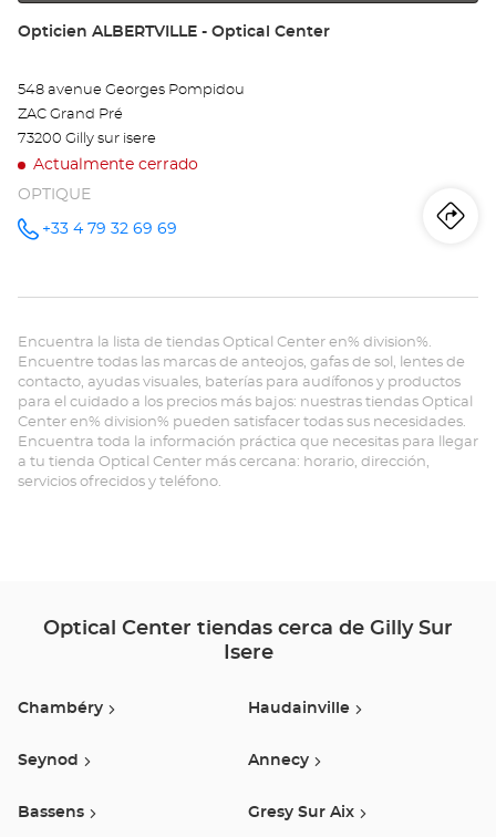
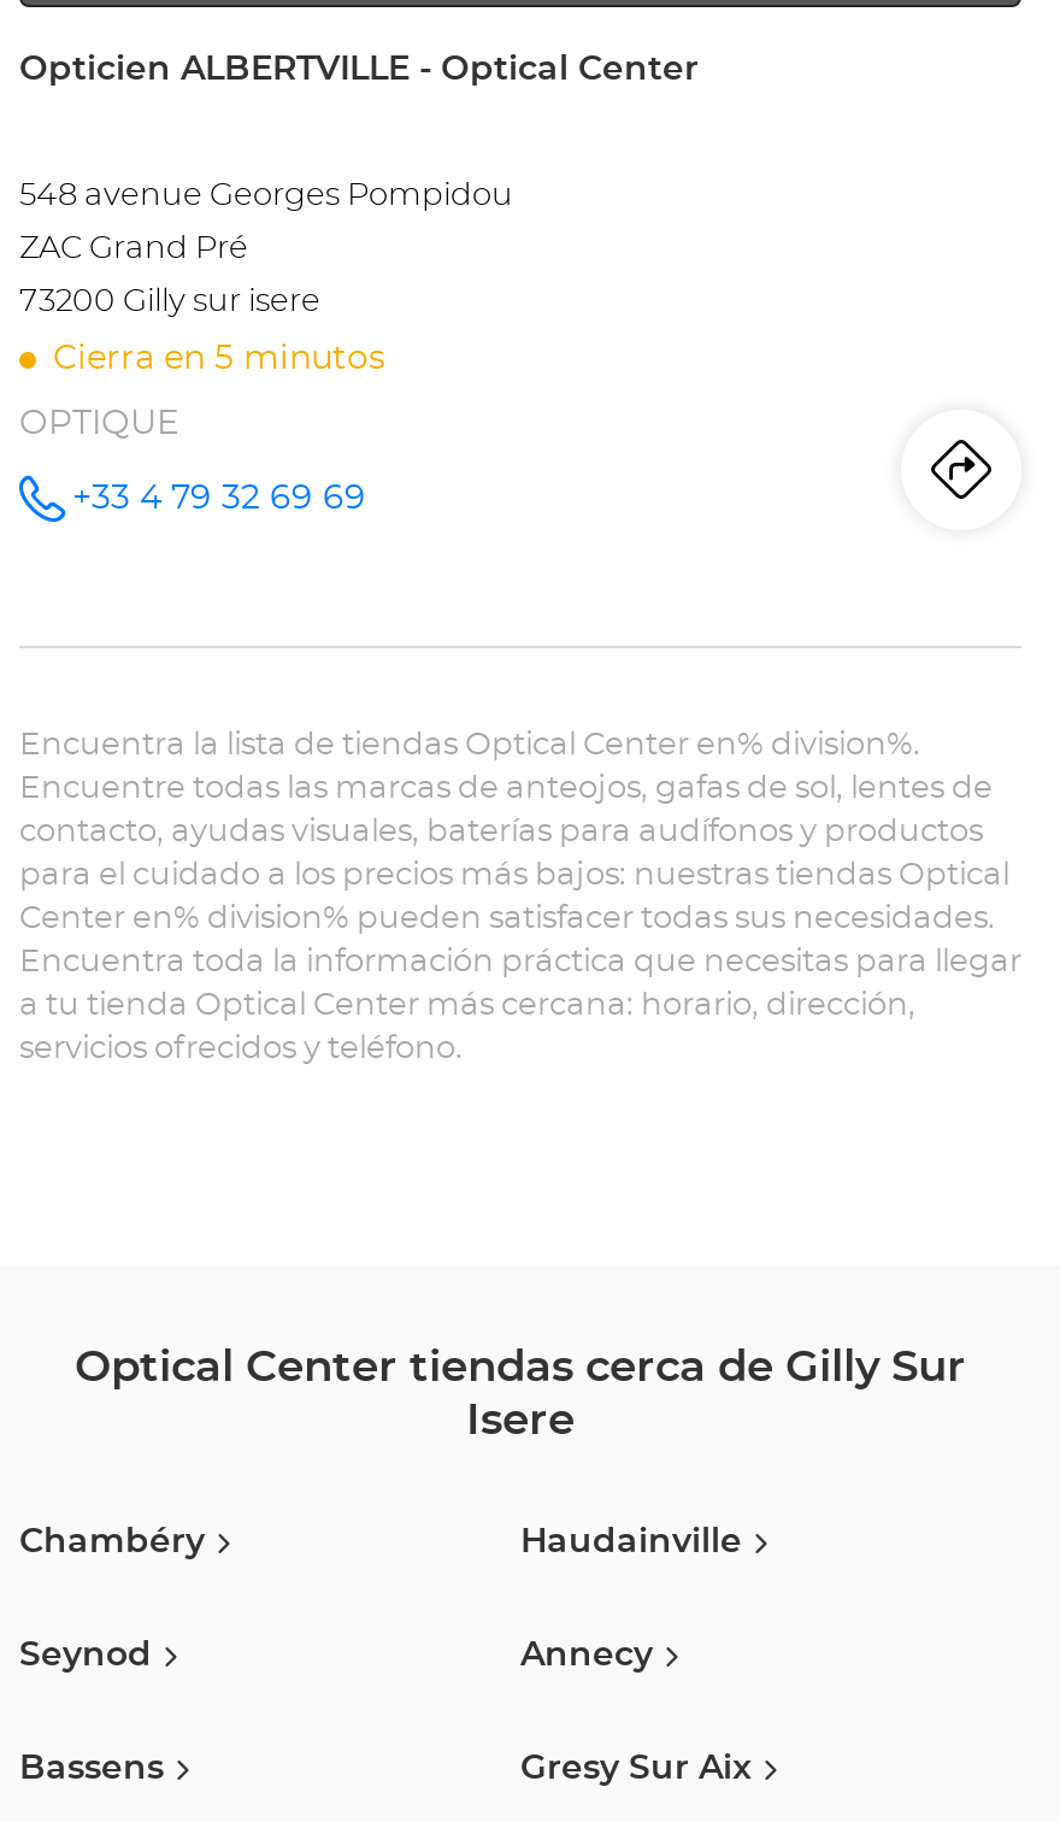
[33,157,198,172] Actualmente cerrado -> [53,341,385,375] Cierra en 5 minutos

